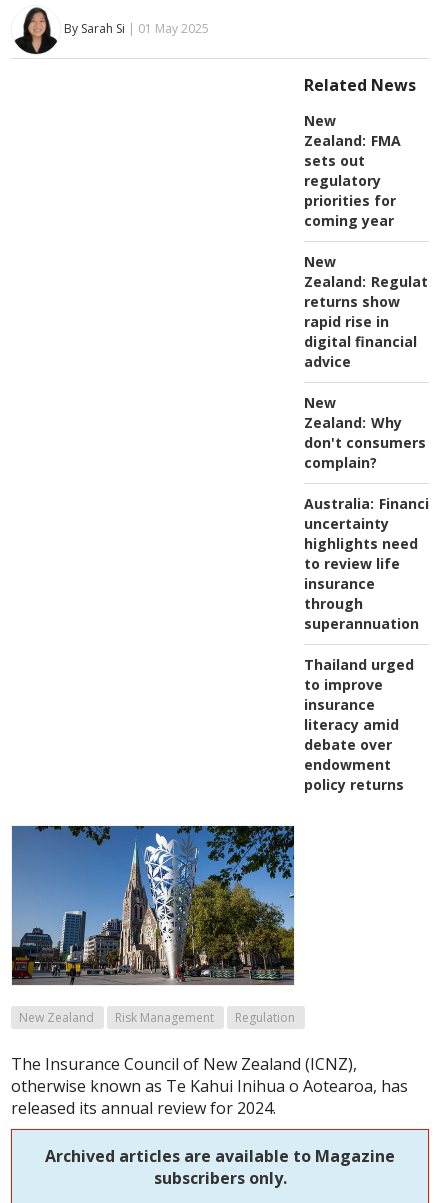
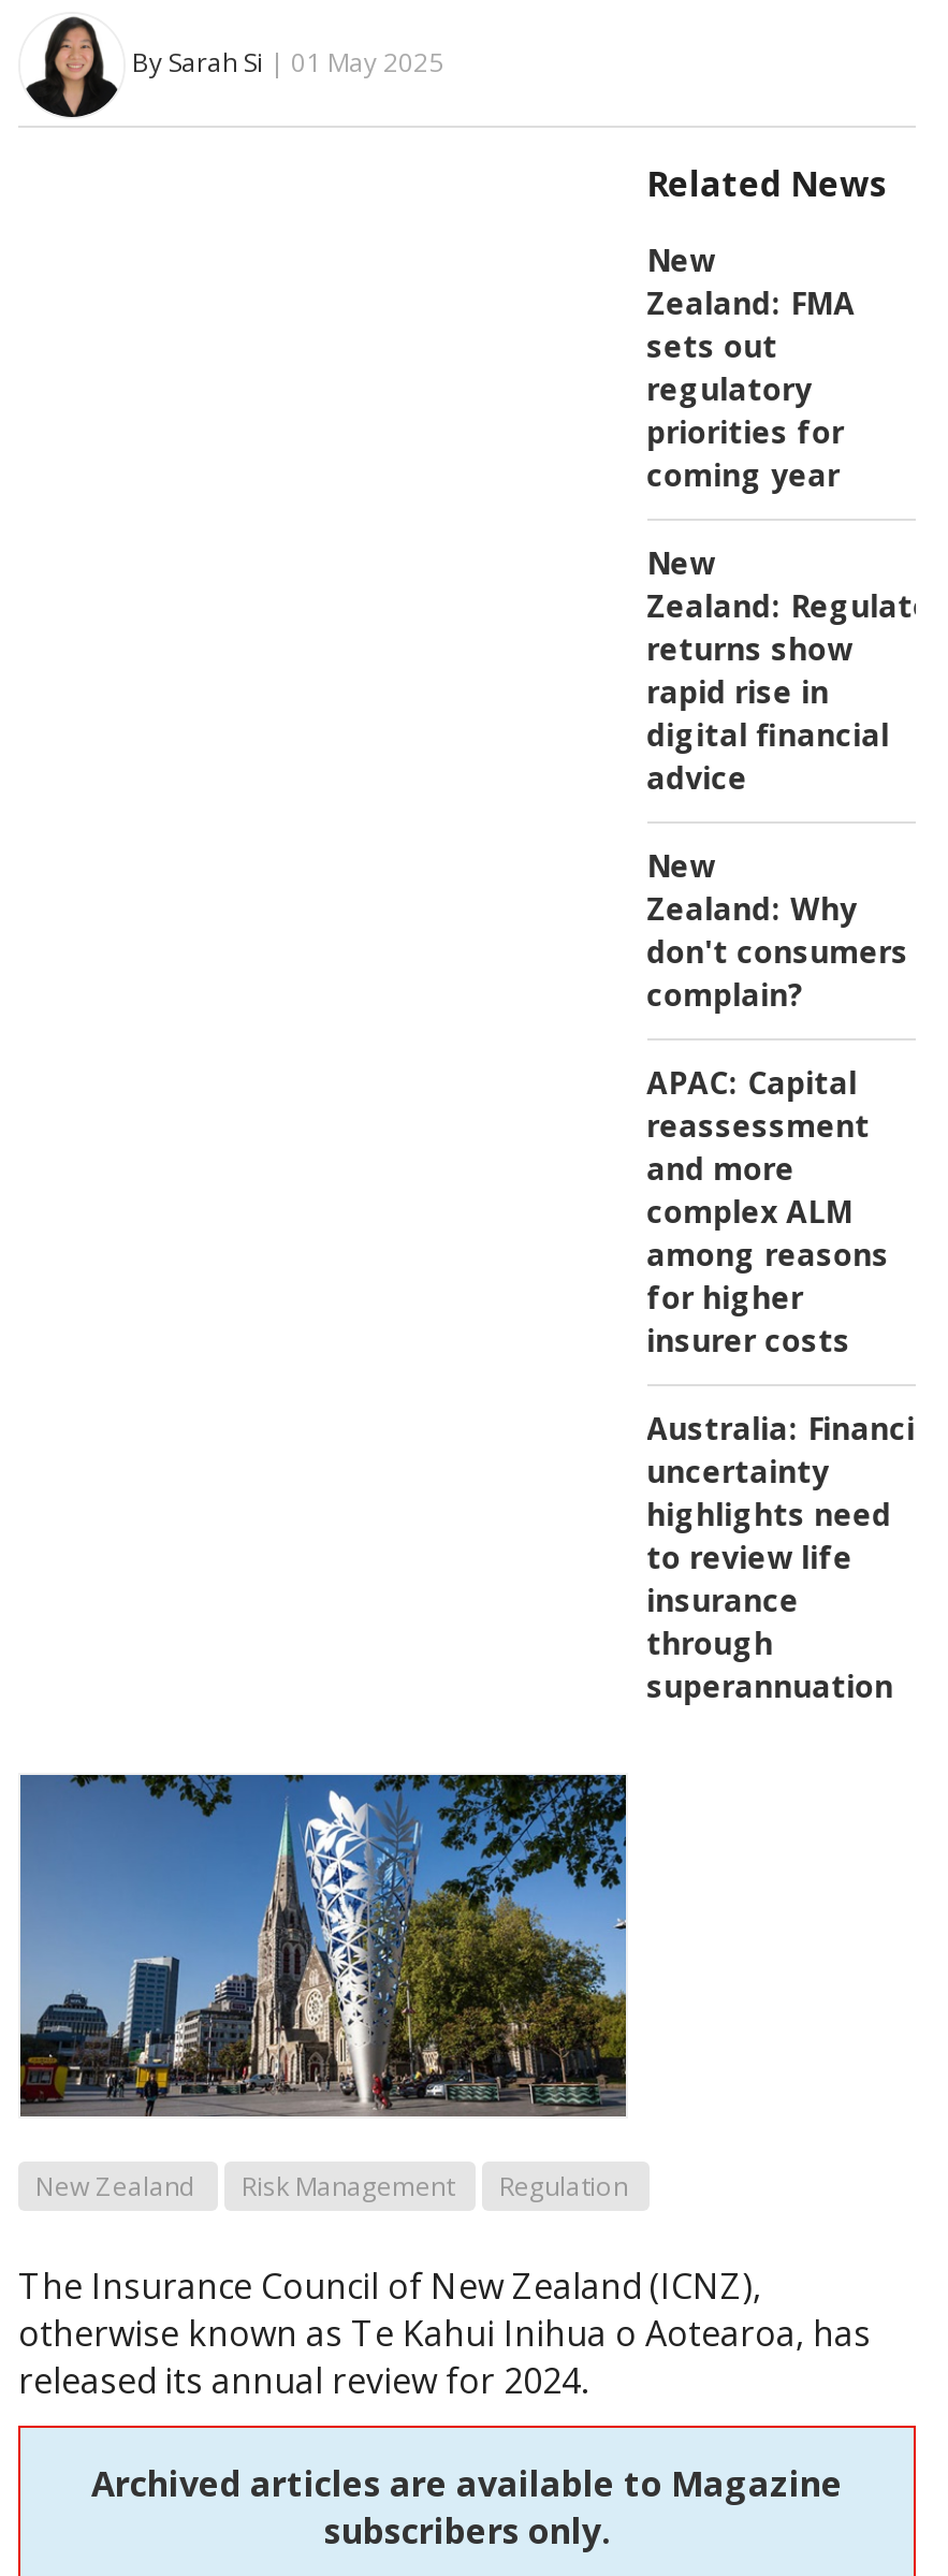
none -> [647,1062,889,1361] APAC: Capital | reassessment | and more | complex ALM | among reasons | for higher | insurer costs
moved [304,514,419,633] -> [647,1451,893,1706]: uncertainty | highlights need | to review life | insurance | through | superannuation
[304,655,414,794] Thailand urged | to improve | insurance | literacy amid | debate over | endowment | policy returns -> none

